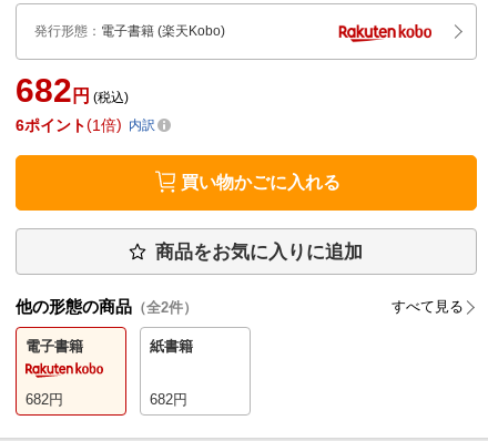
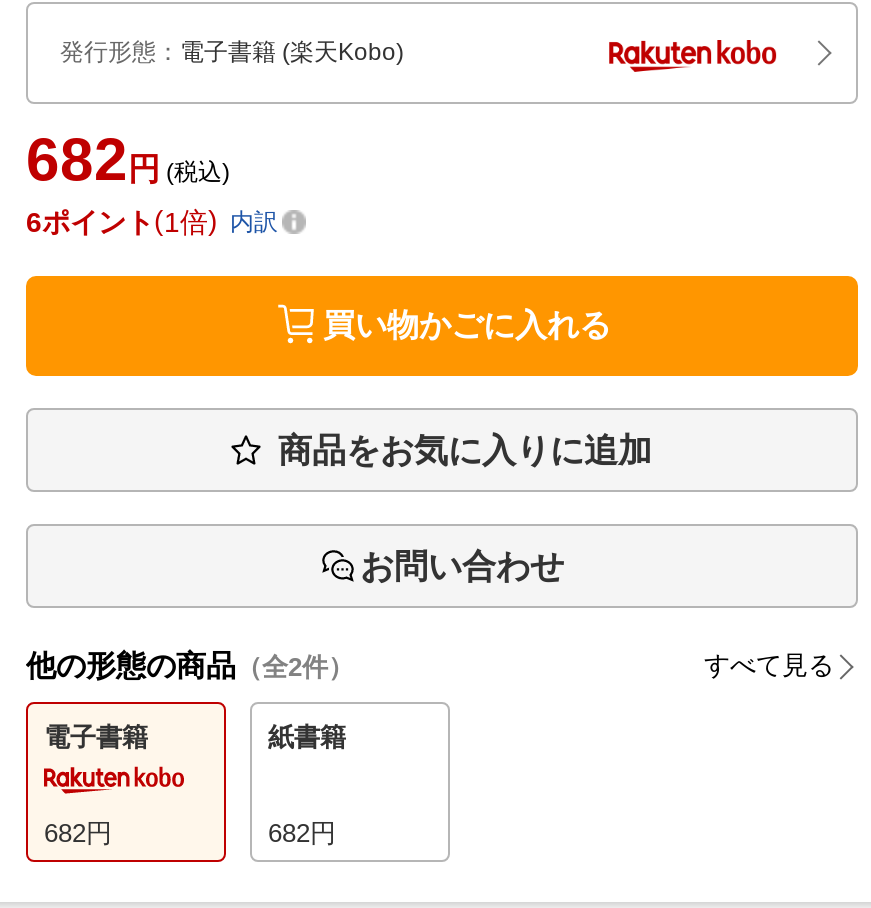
none -> [360,548,564,586] お問い合わせ

